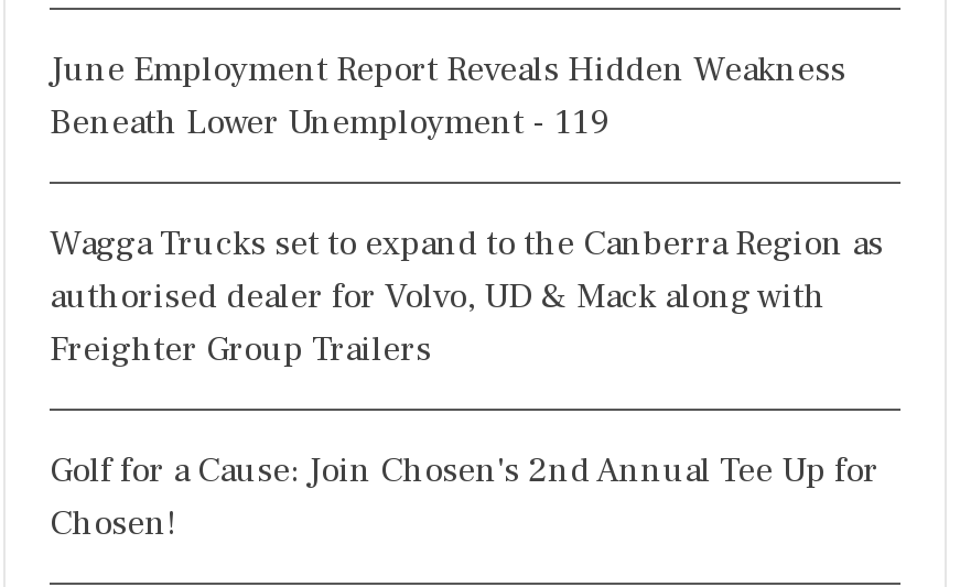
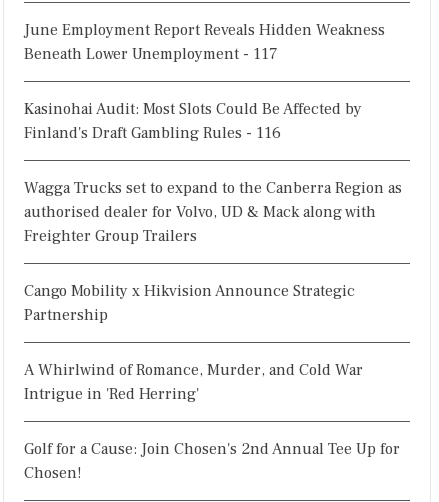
[50,100,610,144] Beneath Lower Unemployment - 119 -> [24,44,362,143] Beneath Lower Unemployment - 117 | Kasinohai Audit: Most Slots Could Be Affected by | Finland's Draft Gambling Rules - 116
none -> [24,281,363,404] Cango Mobility x Hikvision Announce Strategic | Partnership | A Whirlwind of Romance, Murder, and Cold War | Intrigue in 'Red Herring'

